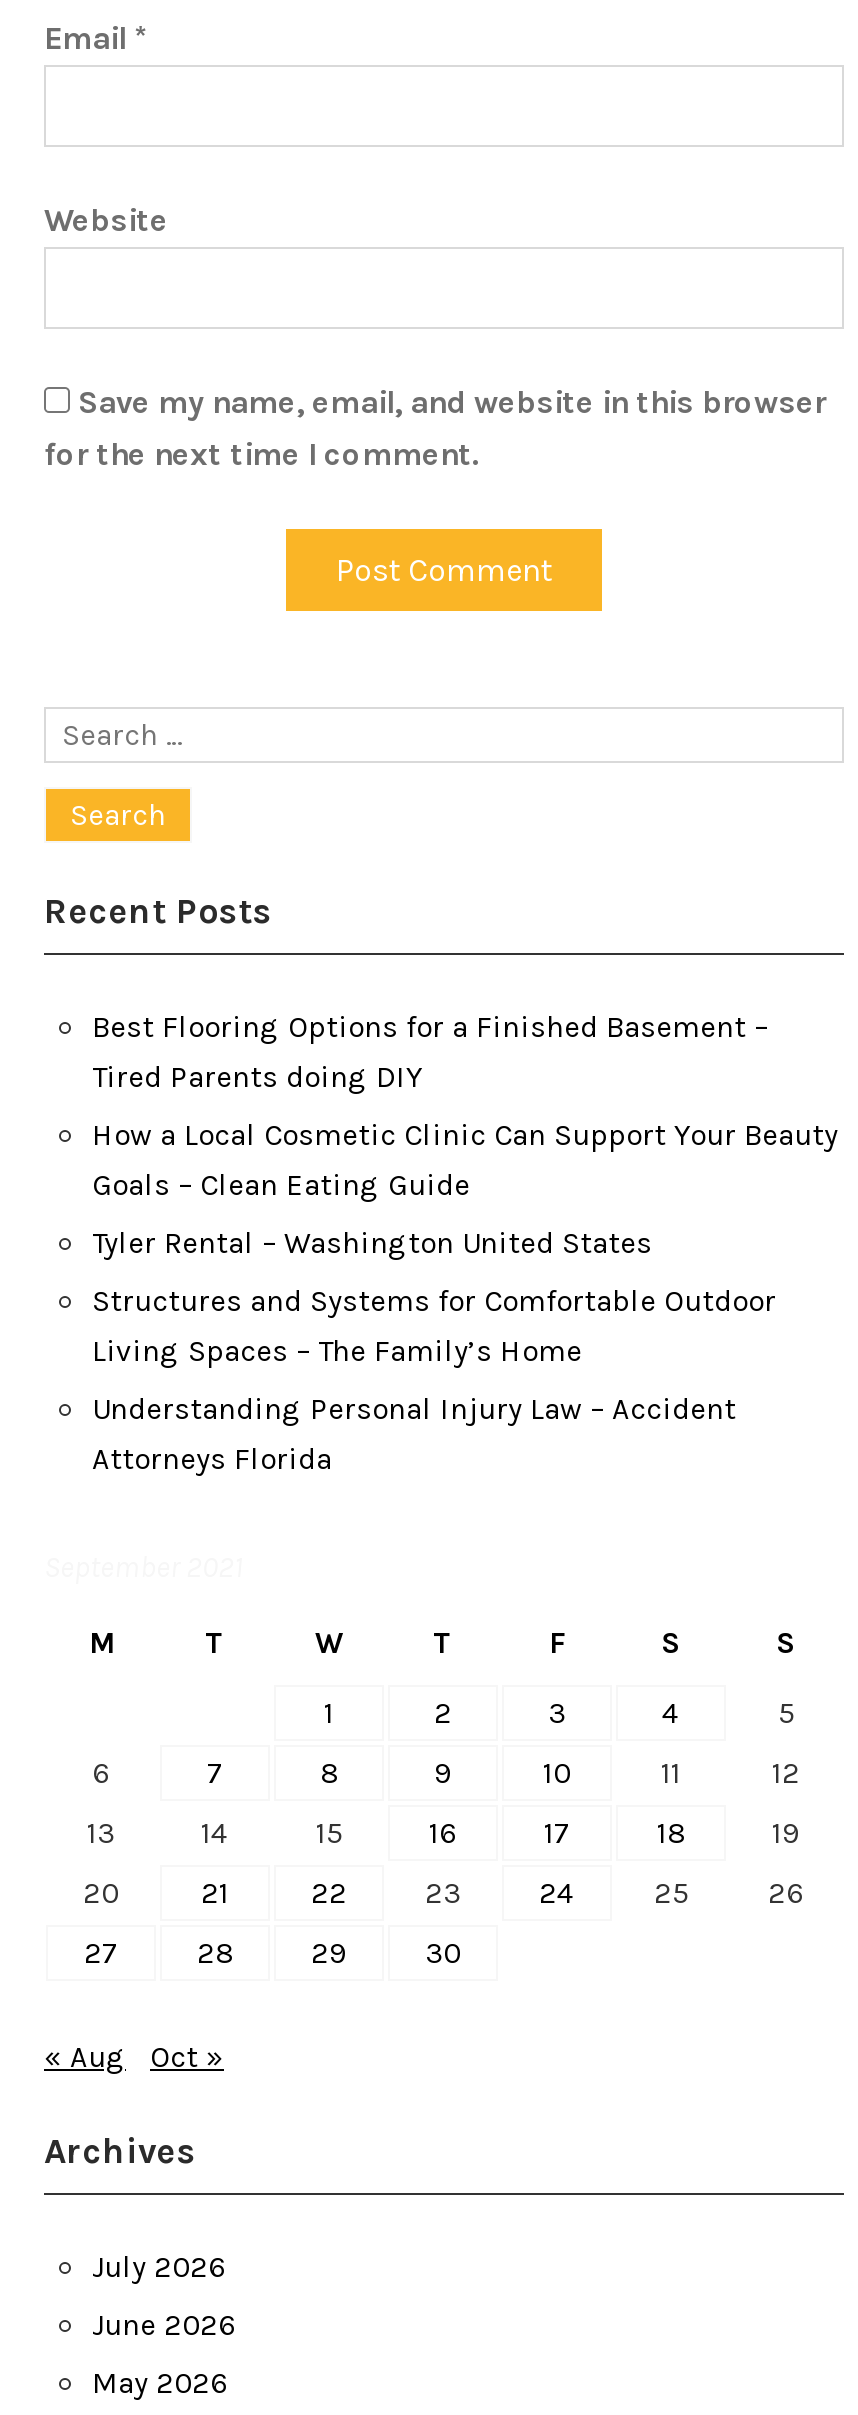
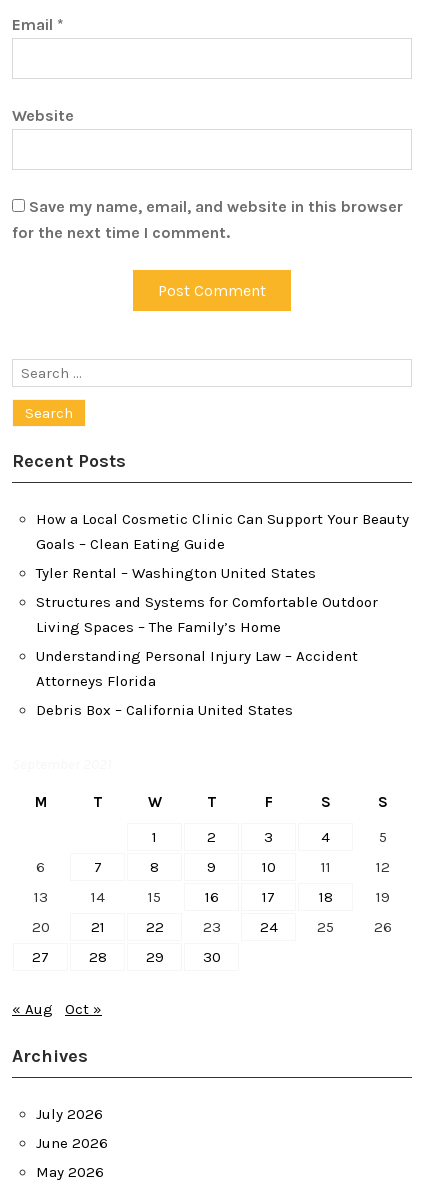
[92,1009,768,1095] Best Flooring Options for a Finished Basement – | Tired Parents doing DIY -> none
moved [92,1117,838,1477] -> [36,510,409,690]: How a Local Cosmetic Clinic Can Support Your Beauty | Goals – Clean Eating Guide | Tyler Rental – Washington United States | Structures and Systems for Comfortable Outdoor | Living Spaces – The Family’s Home | Understanding Personal Injury Law – Accident | Attorneys Florida
none -> [36,701,293,719] Debris Box – California United States

